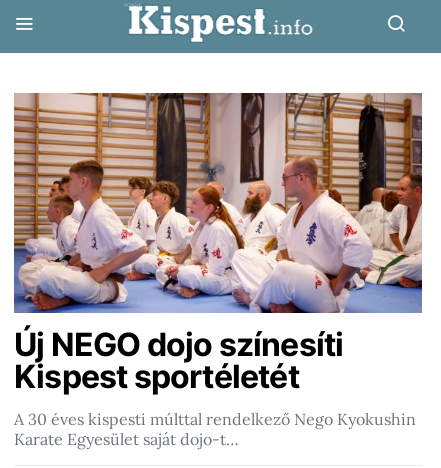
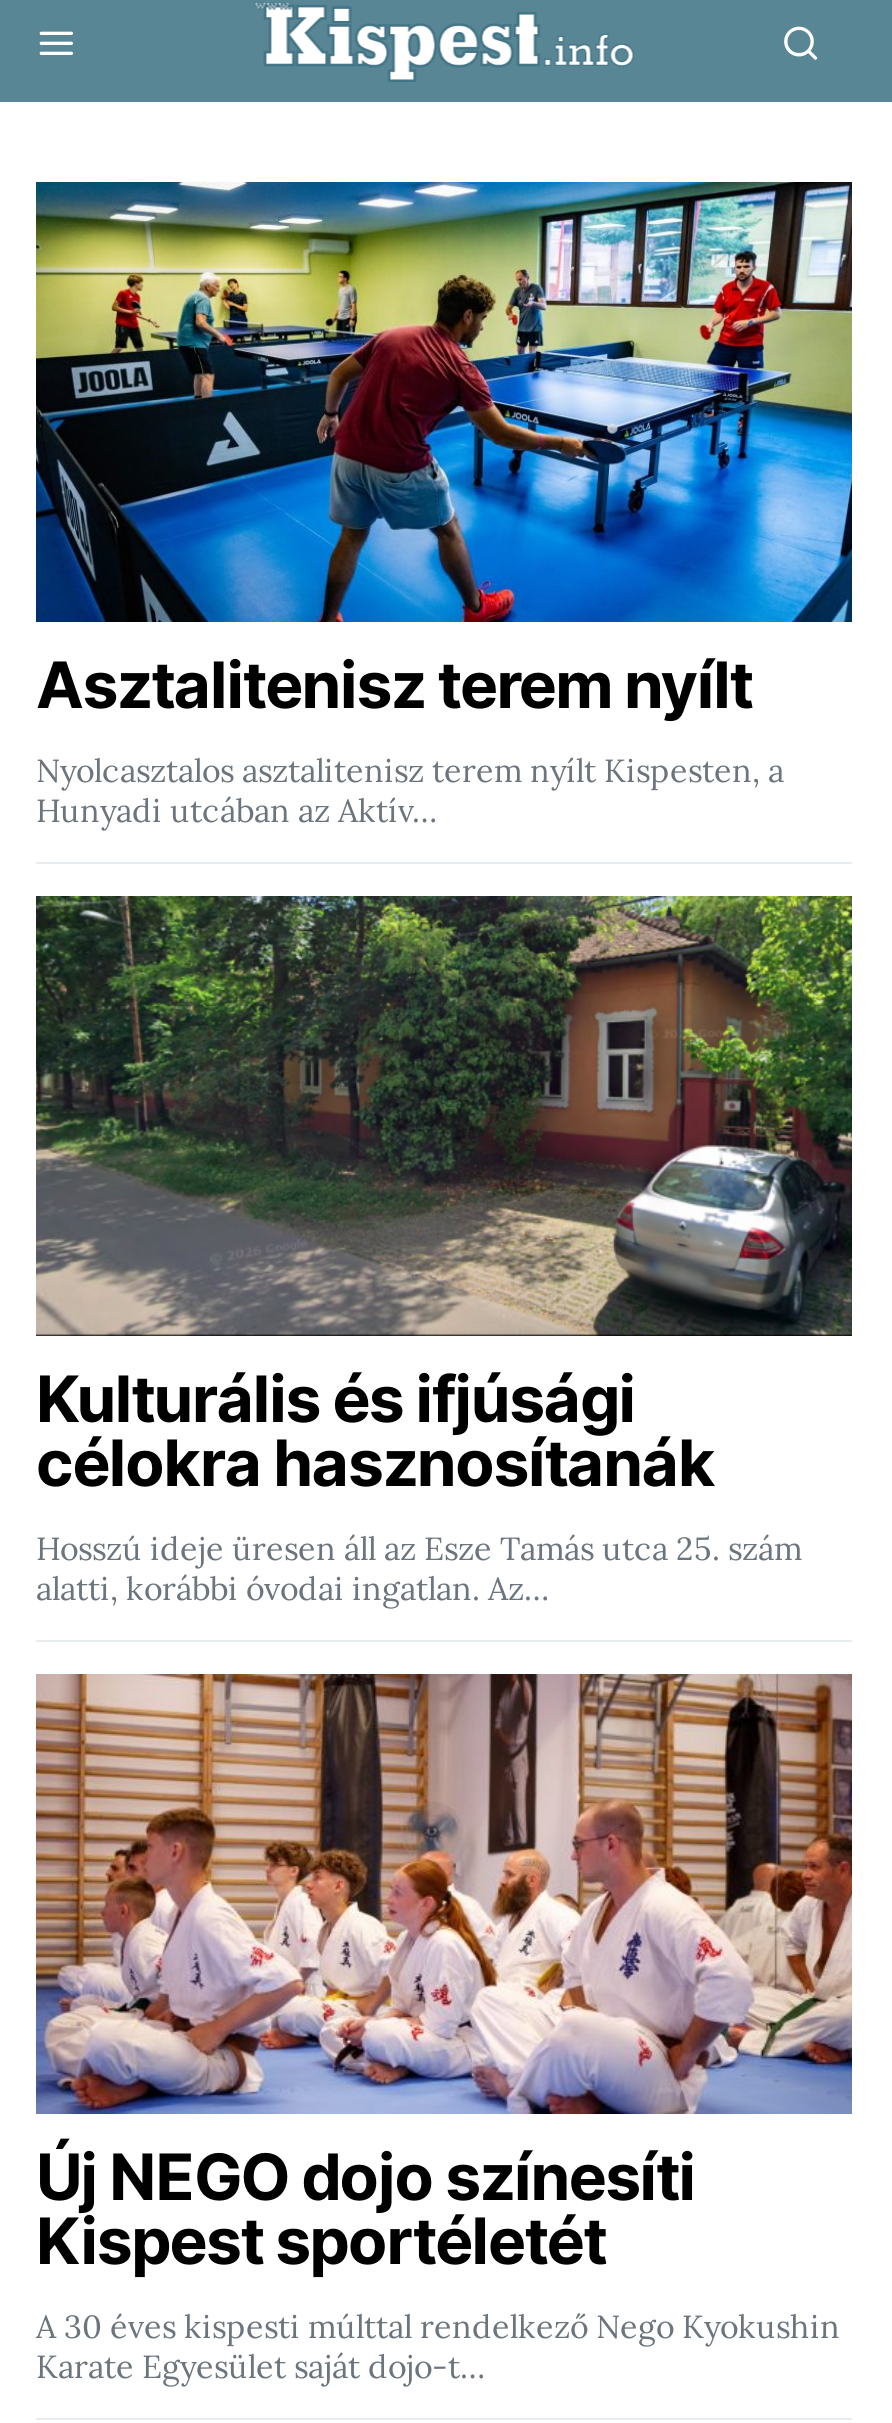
none -> [34,180,854,830] [image] | Asztalitenisz terem nyílt | Nyolcasztalos asztalitenisz terem nyílt Kispesten, a | Hunyadi utcában az Aktív…
none -> [34,894,854,1608] [image] | Kulturális és ifjúsági | célokra hasznosítanák | Hosszú ideje üresen áll az Esze Tamás utca 25. szám | alatti, korábbi óvodai ingatlan. Az…

